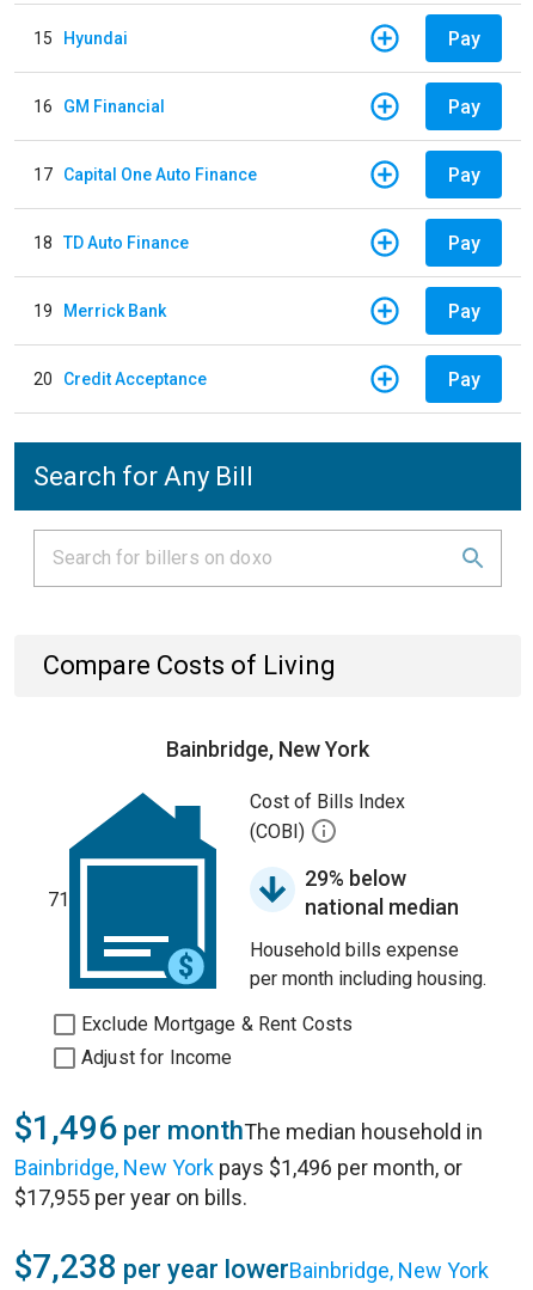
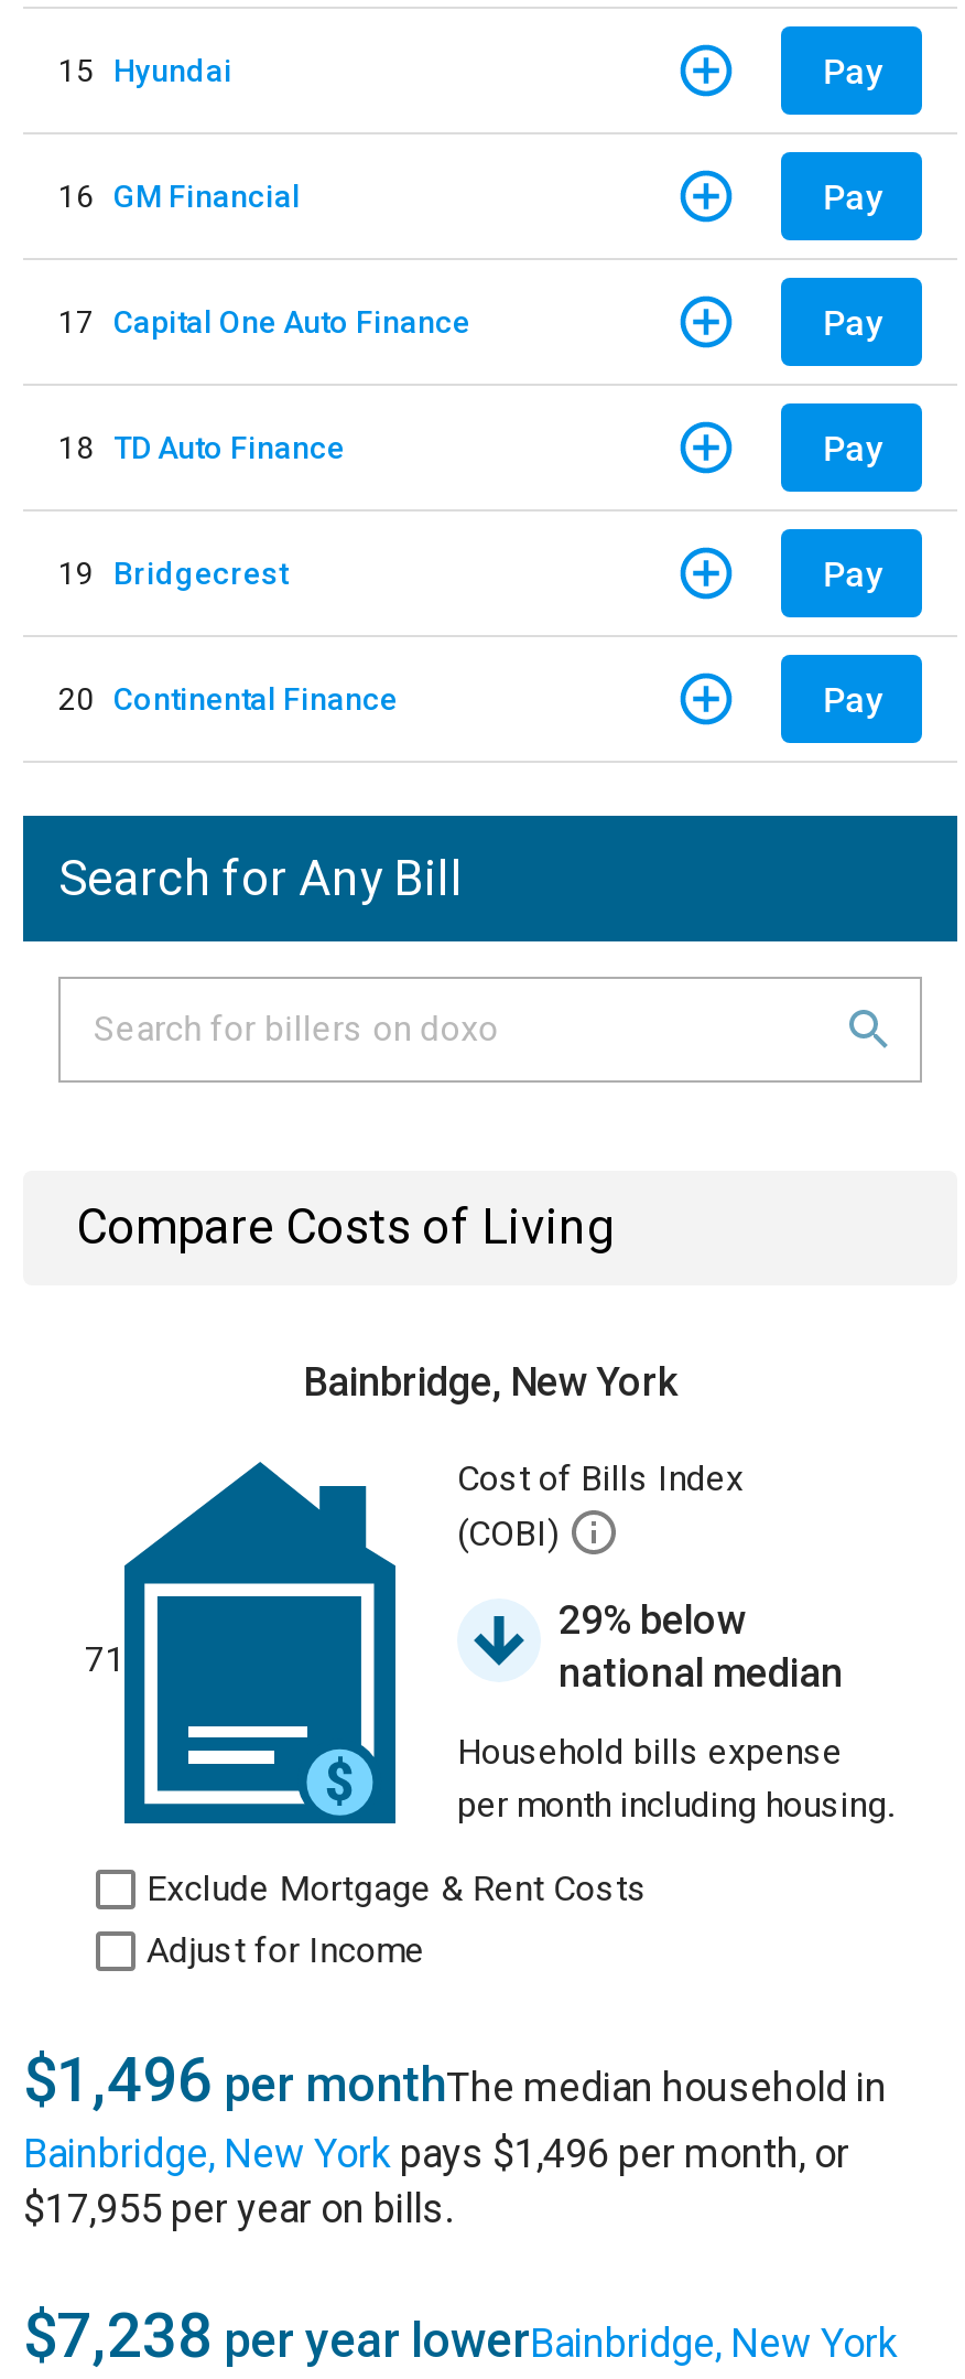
[33,301,166,320] 19 Merrick Bank -> [58,555,288,590] 19 Bridgecrest
[33,369,207,388] 20 Credit Acceptance -> [58,680,398,715] 20 Continental Finance

